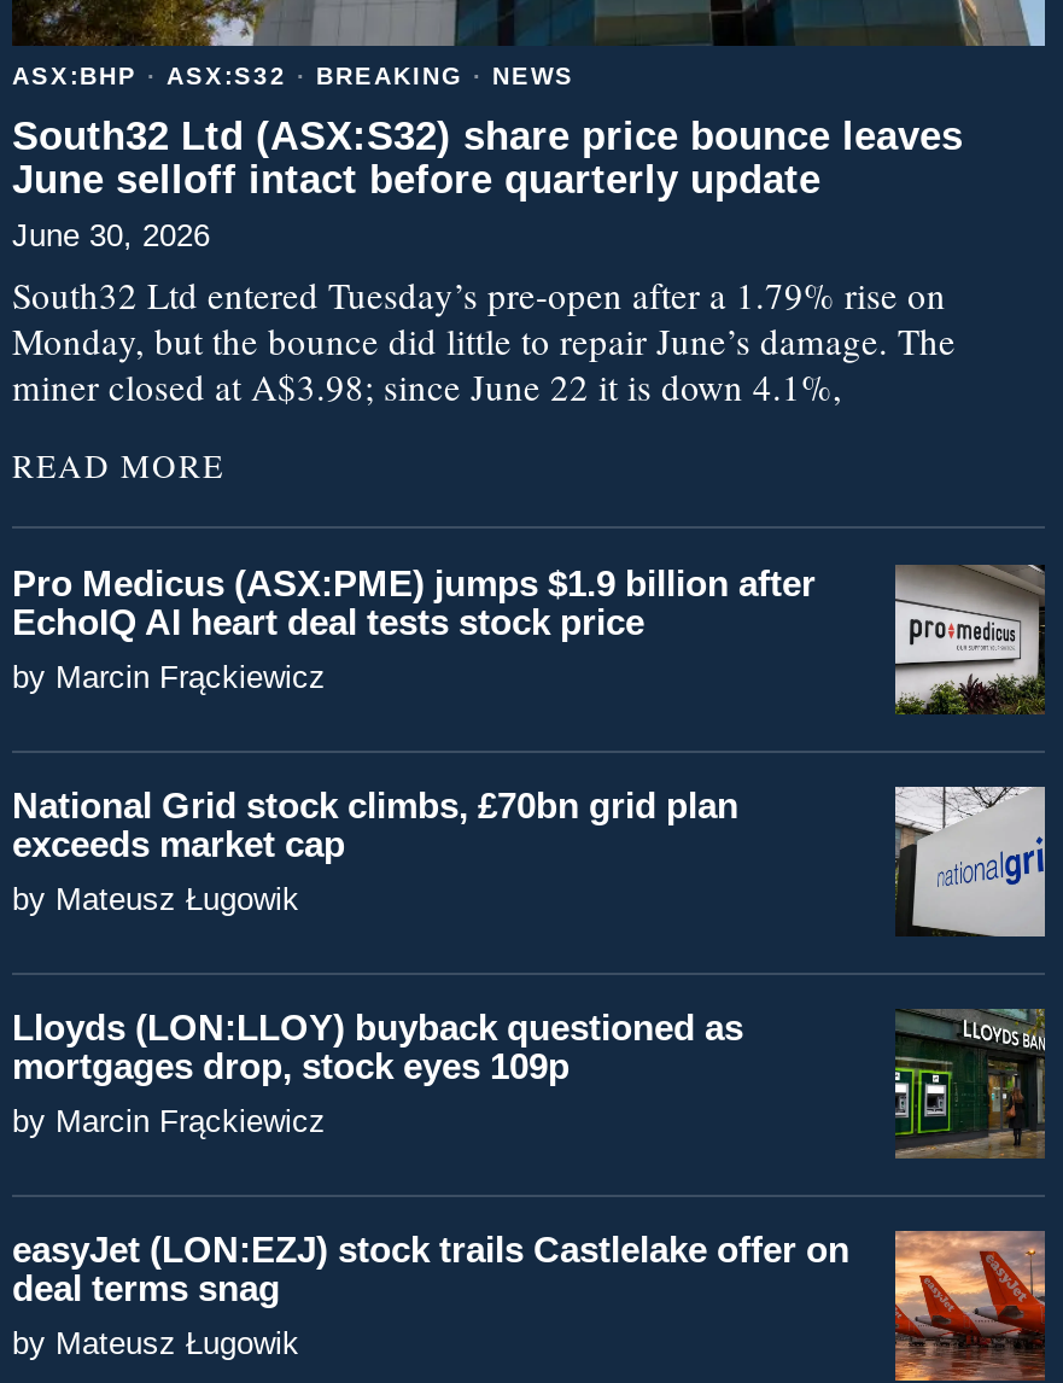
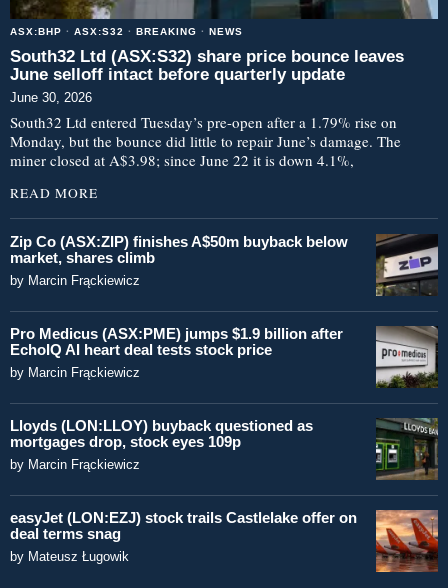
none -> [10,233,439,297] [image] | Zip Co (ASX:ZIP) finishes A$50m buyback below | market, shares climb | by Marcin Frąckiewicz
moved [12,562,1050,719] -> [10,325,440,390]: [image] | Pro Medicus (ASX:PME) jumps $1.9 billion after | EchoIQ AI heart deal tests stock price | by Marcin Frąckiewicz
[12,785,738,917] National Grid stock climbs, £70bn grid plan | exceeds market cap | by Mateusz Ługowik -> none
[895,784,1047,939] [image] -> none

